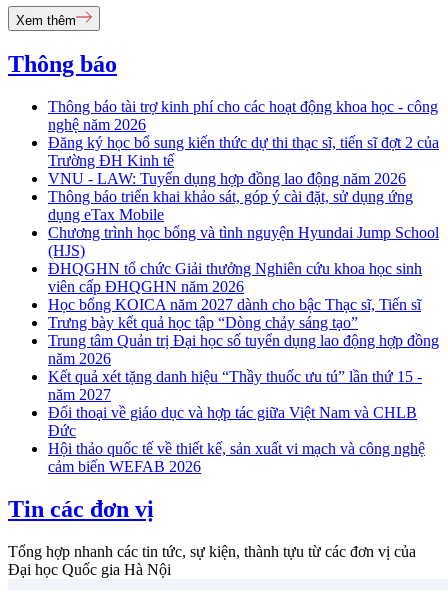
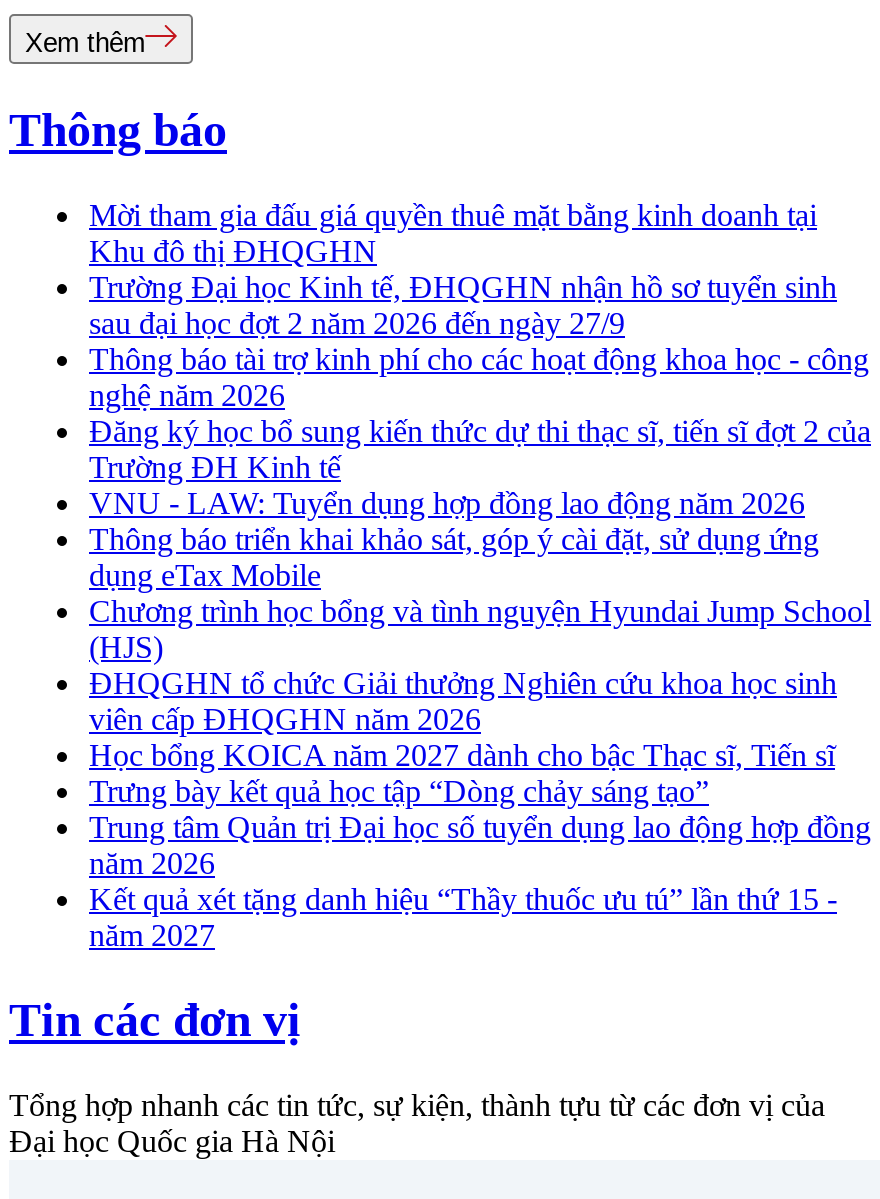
none -> [89,198,837,340] Mời tham gia đấu giá quyền thuê mặt bằng kinh doanh tại | Khu đô thị ĐHQGHN | Trường Đại học Kinh tế, ĐHQGHN nhận hồ sơ tuyển sinh | sau đại học đợt 2 năm 2026 đến ngày 27/9
moved [48,98,439,403] -> [89,342,871,952]: Thông báo tài trợ kinh phí cho các hoạt động khoa học - công | nghệ năm 2026 | Đăng ký học bổ sung kiến thức dự thi thạc sĩ, tiến sĩ đợt 2 của | ... | Kết quả xét tặng danh hiệu “Thầy thuốc ưu tú” lần thứ 15 - | năm 2027
[48,404,425,475] Đối thoại về giáo dục và hợp tác giữa Việt Nam và CHLB | Đức | Hội thảo quốc tế về thiết kế, sản xuất vi mạch và công nghệ | cảm biến WEFAB 2026 -> none

